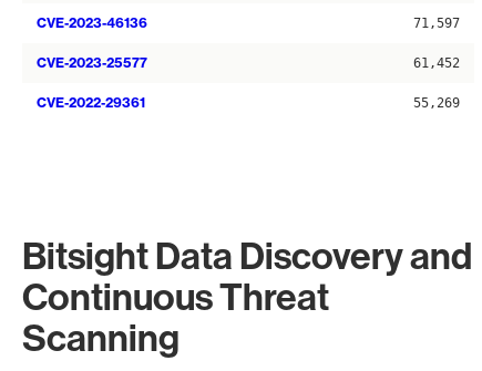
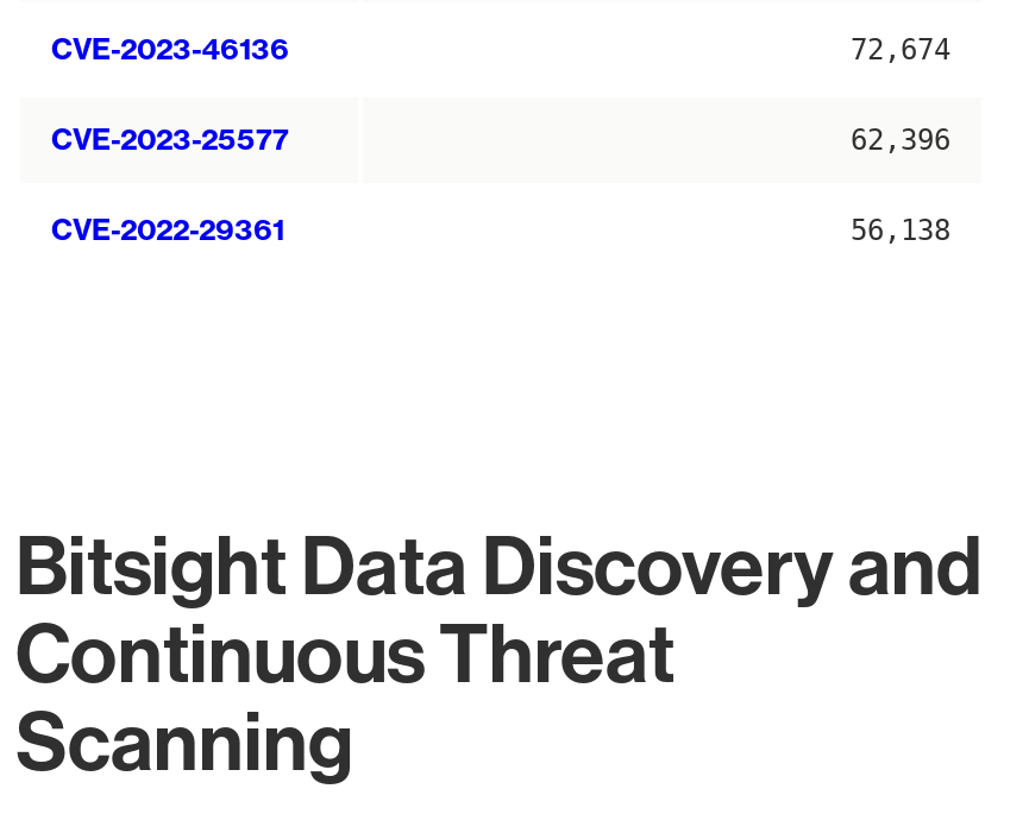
[413,16,460,31] 71,597 -> [851,34,950,67] 72,674
[413,55,460,71] 61,452 -> [851,124,950,157] 62,396
[413,95,460,111] 55,269 -> [851,214,950,247] 56,138

